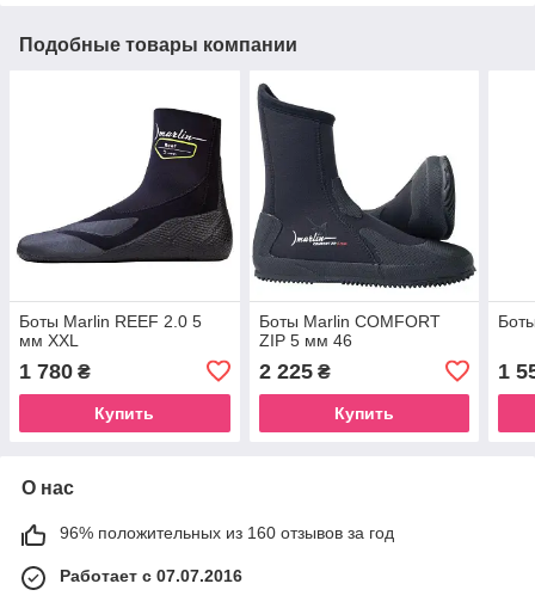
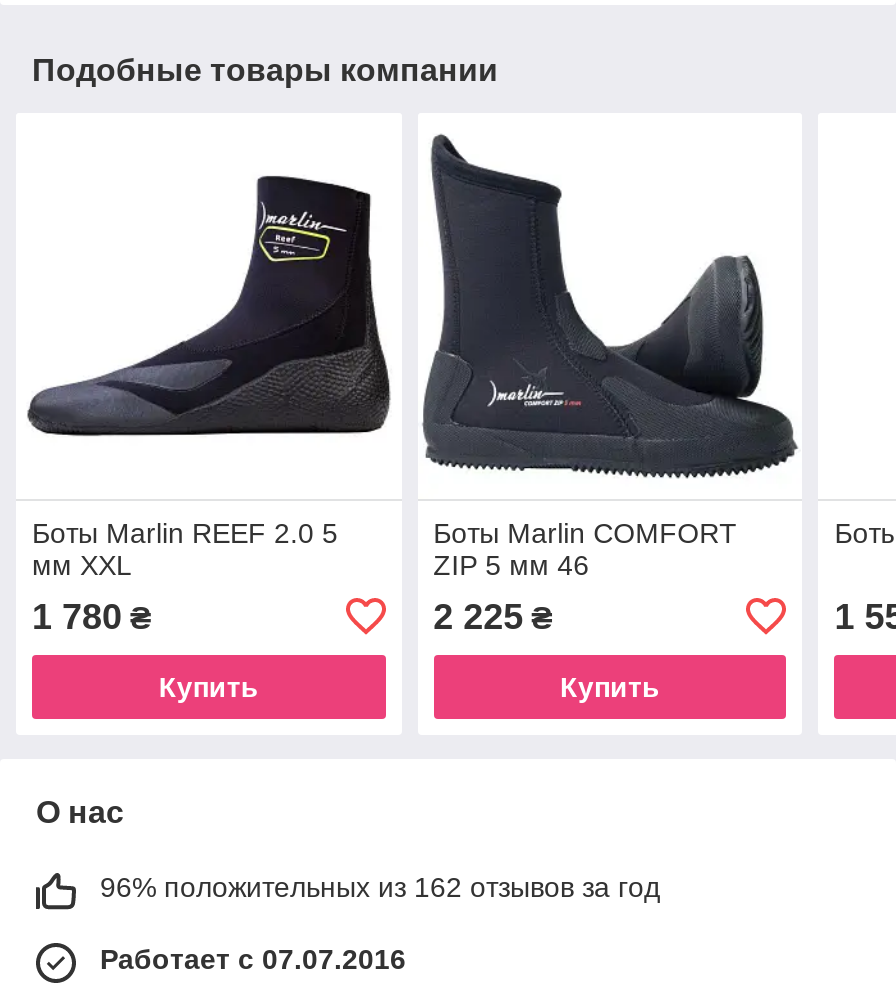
[60,523,394,542] 96% положительных из 160 отзывов за год -> [100,871,660,903] 96% положительных из 162 отзывов за год

